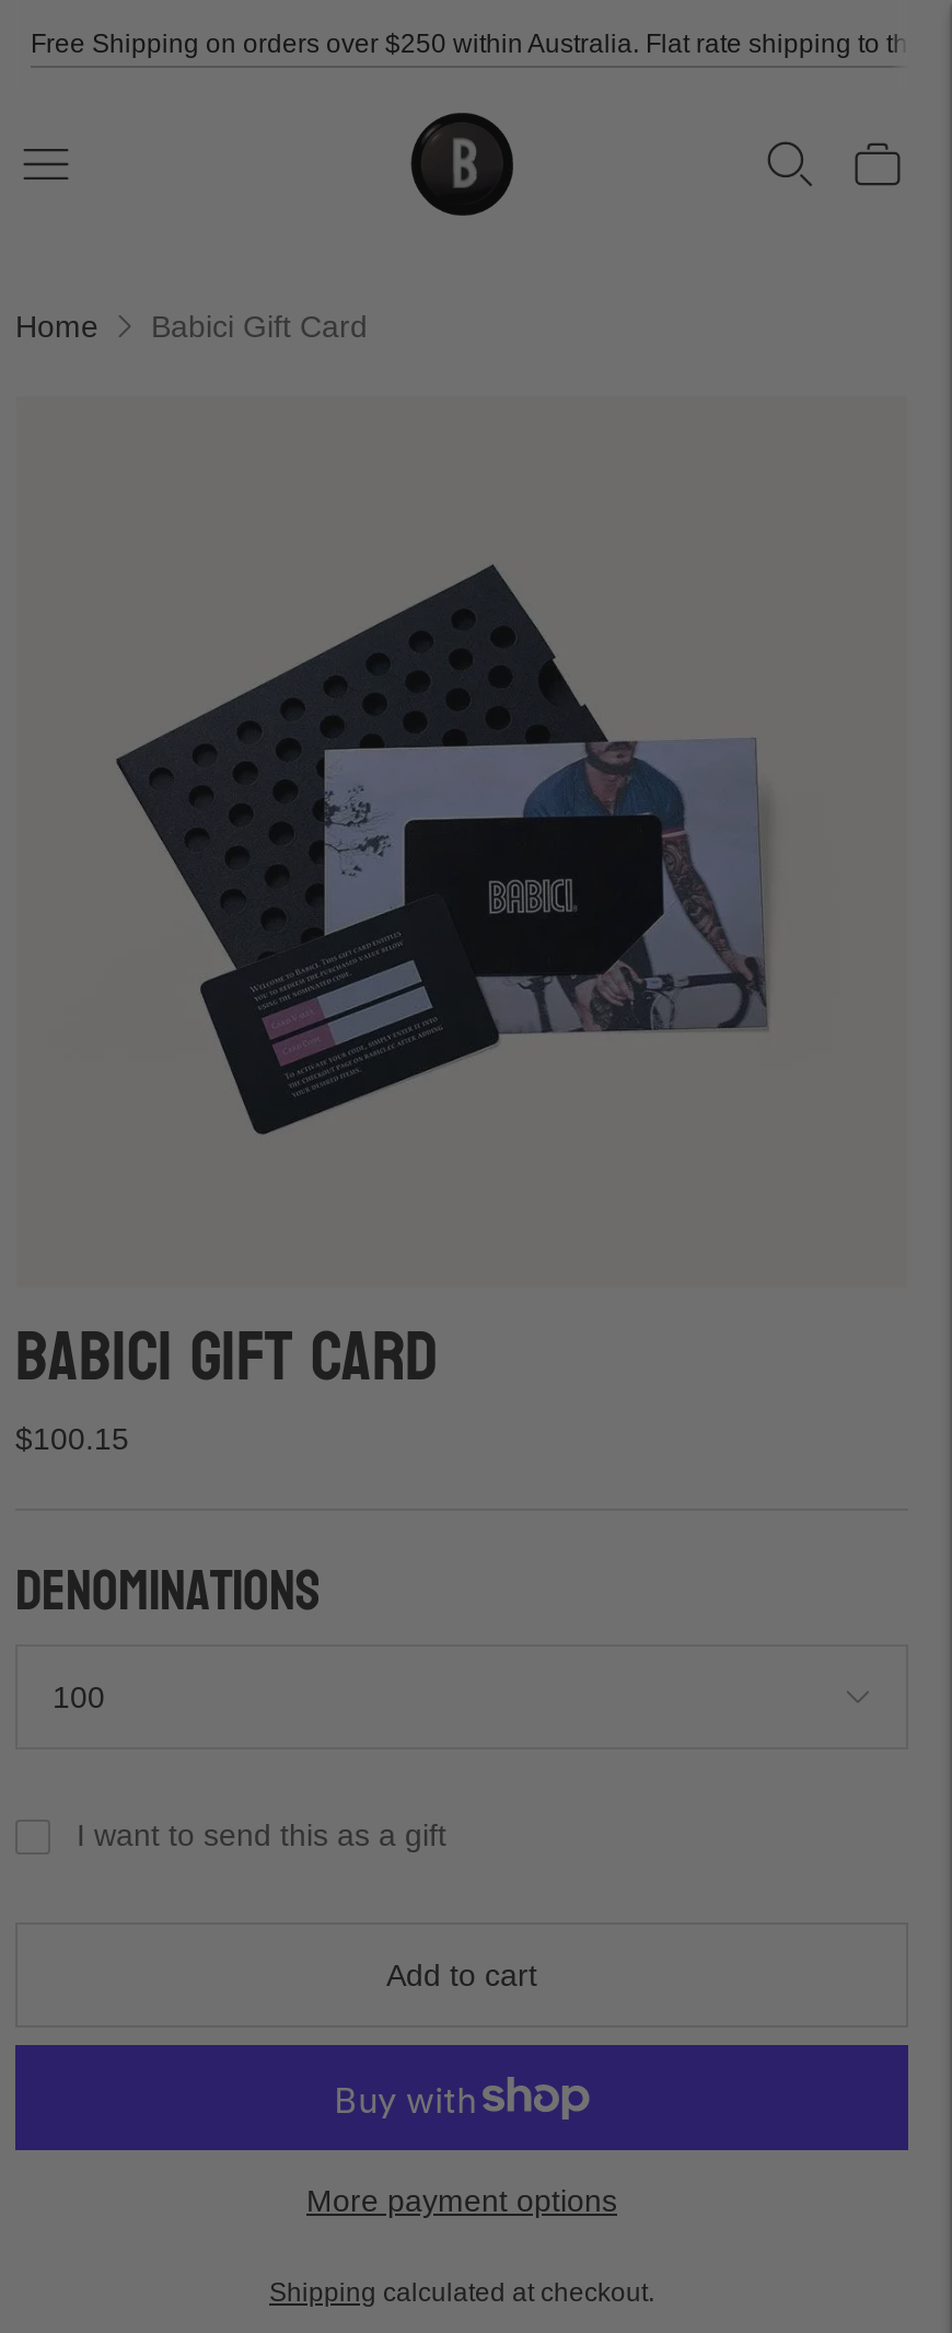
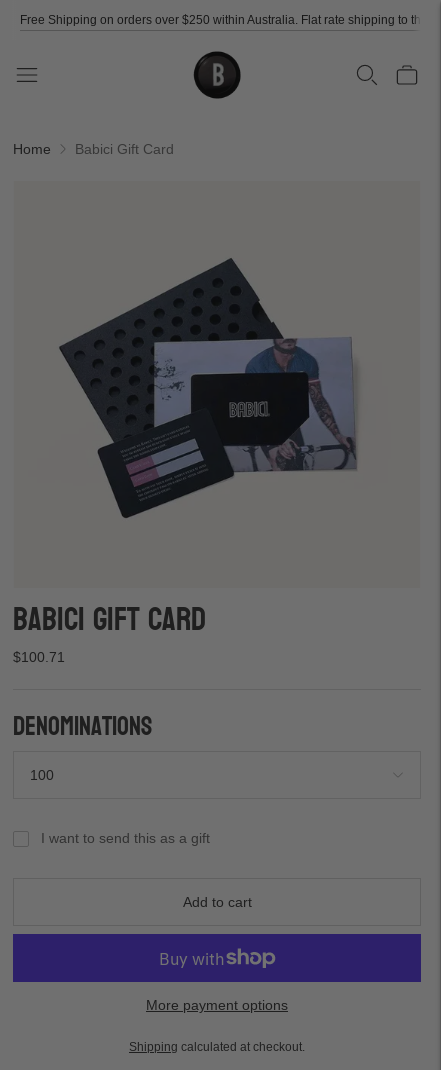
[15,1421,129,1456] $100.15 -> [13,649,65,665] $100.71

